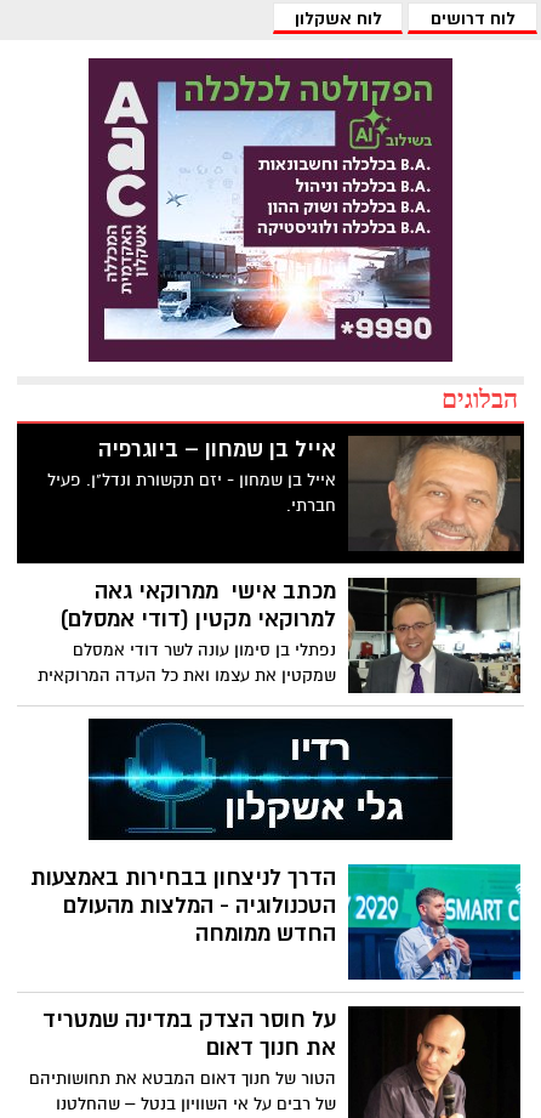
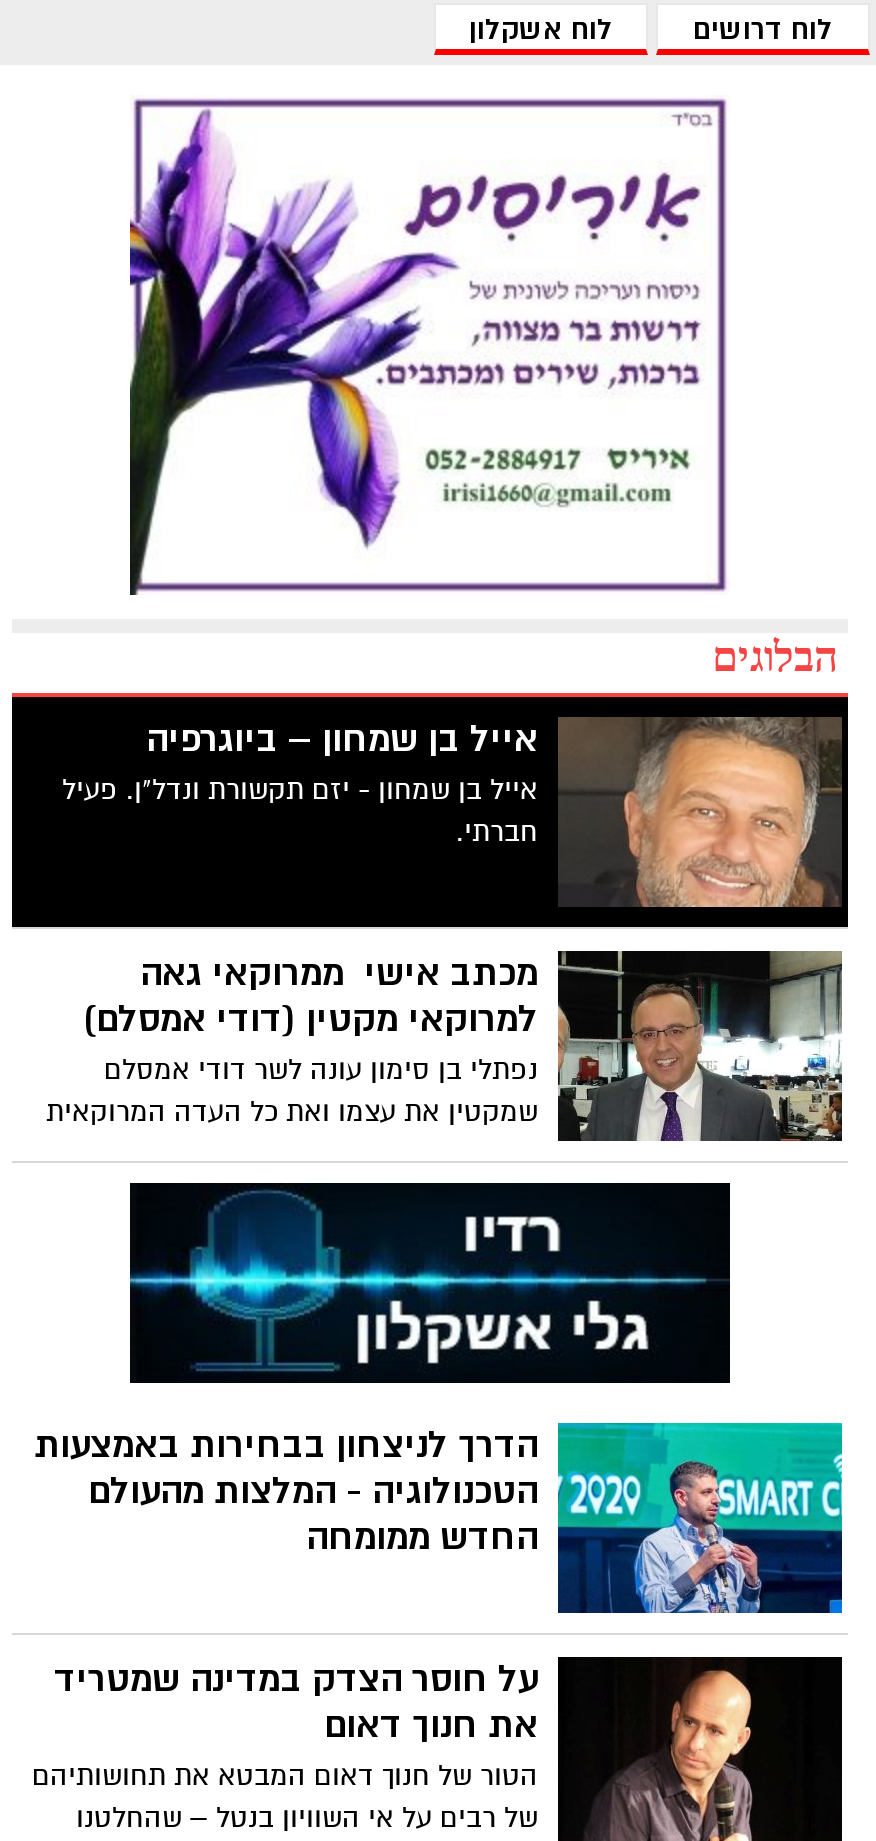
[87,57,454,363] [image] -> [128,95,730,595] [image]

